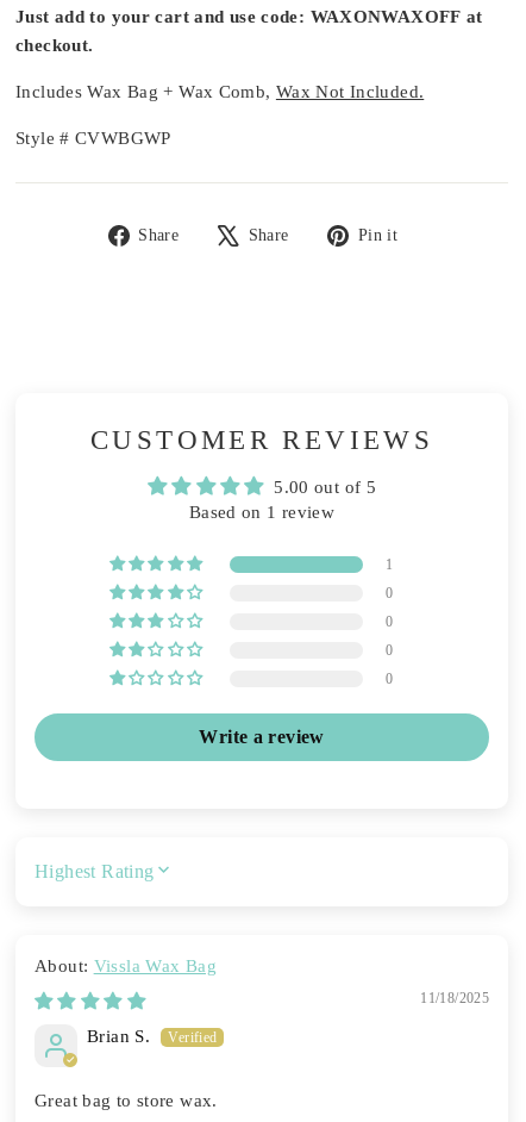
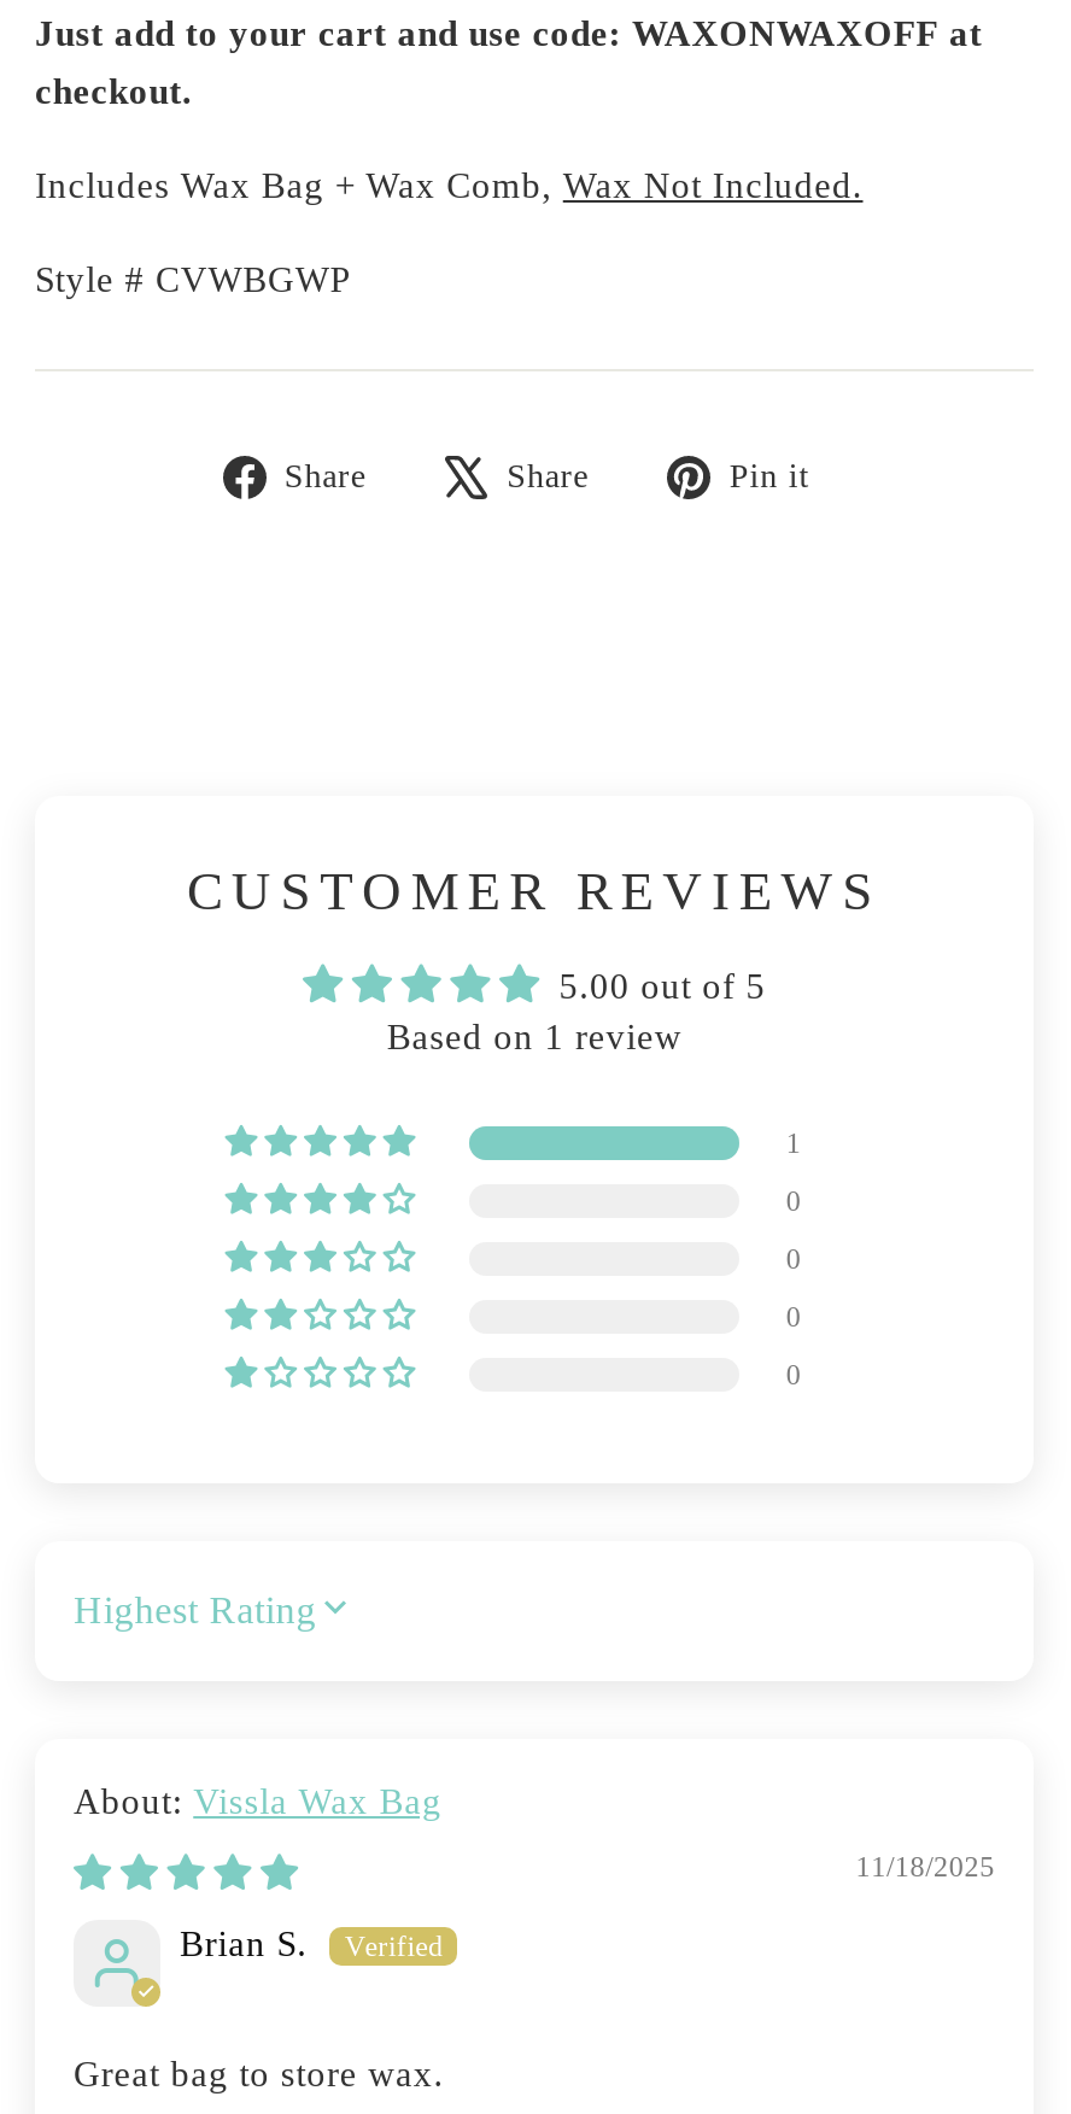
[199,726,324,747] Write a review -> none

